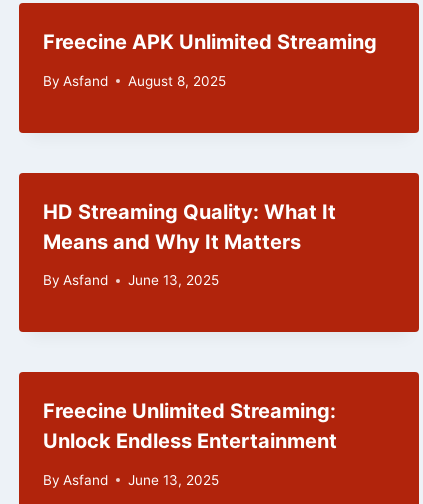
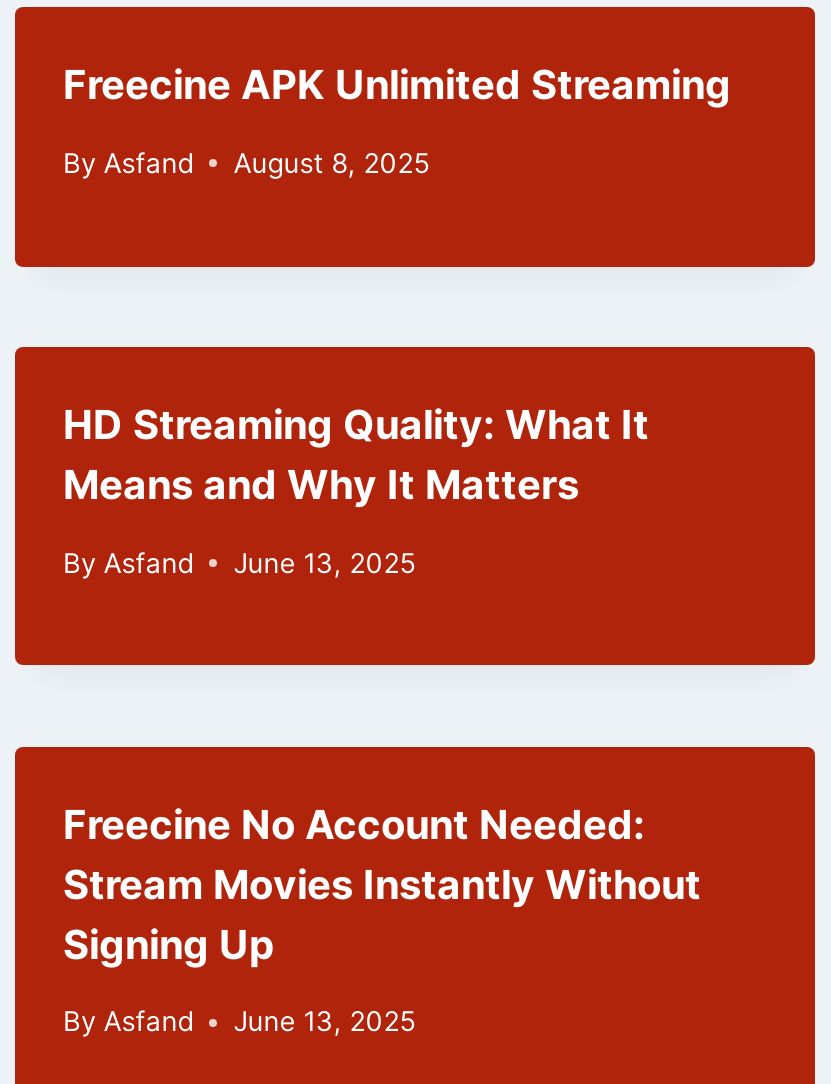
[43,399,337,453] Freecine Unlimited Streaming: | Unlock Endless Entertainment -> [63,800,701,968] Freecine No Account Needed: | Stream Movies Instantly Without | Signing Up

